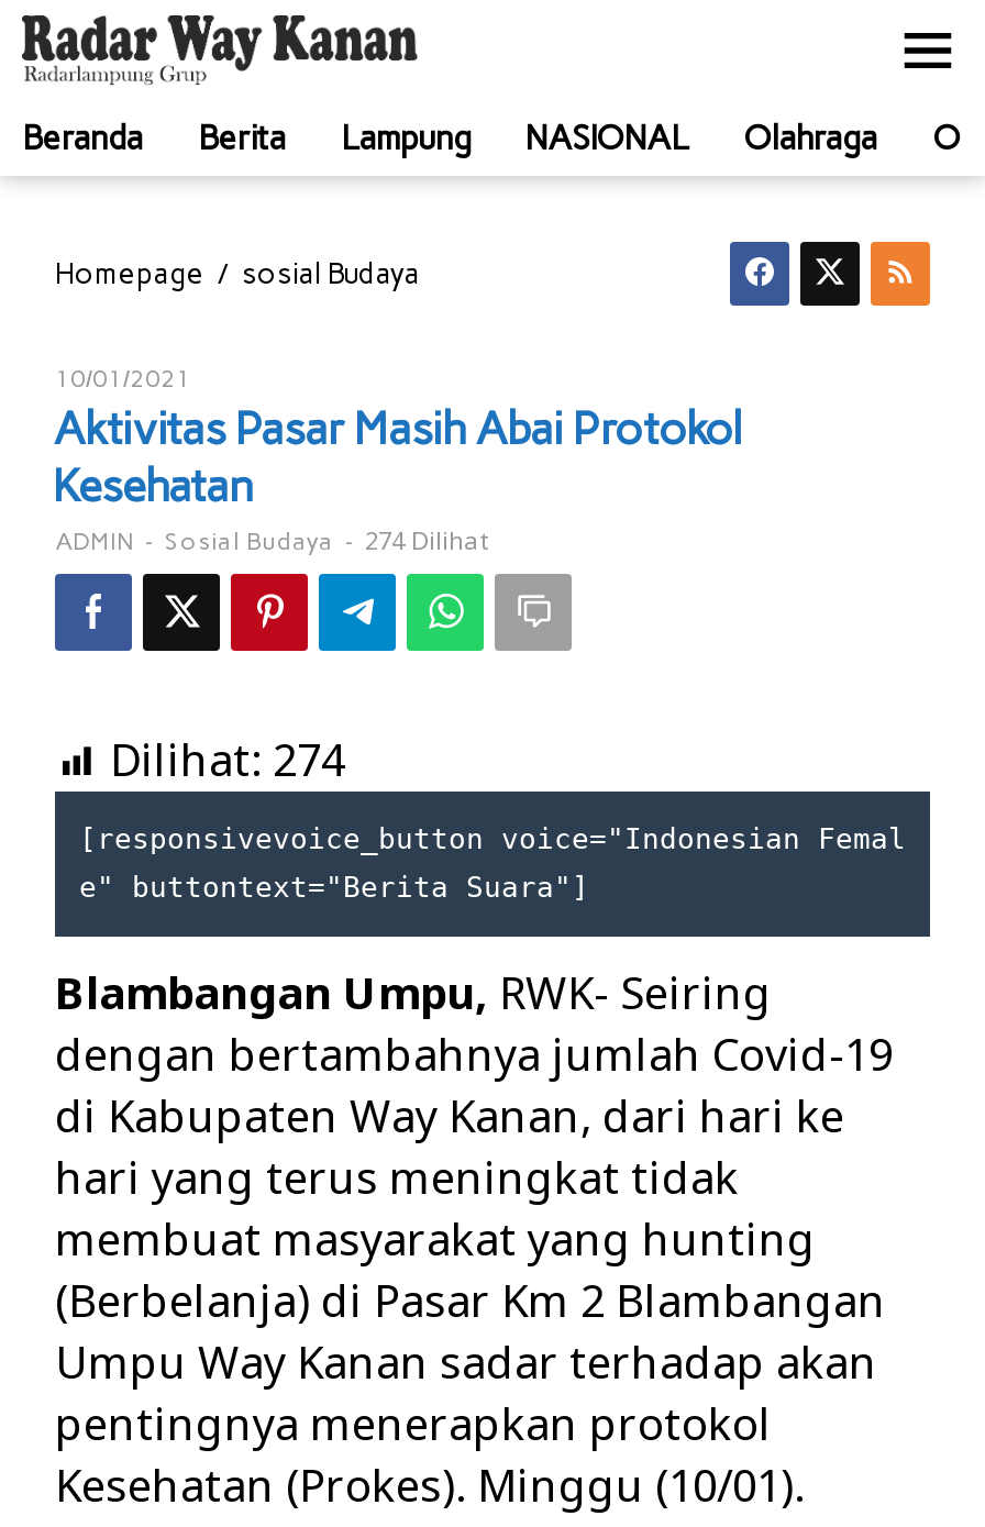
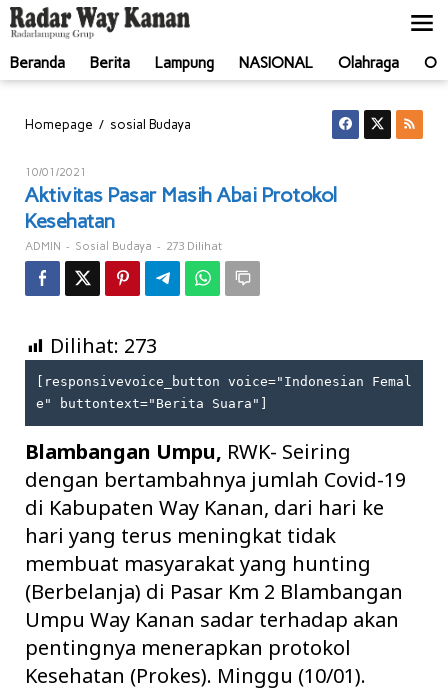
[55,523,488,556] ADMIN - Sosial Budaya - 274 Dilihat -> [25,238,222,253] ADMIN - Sosial Budaya - 273 Dilihat
[110,730,345,789] Dilihat: 274 -> [50,332,157,359] Dilihat: 273

